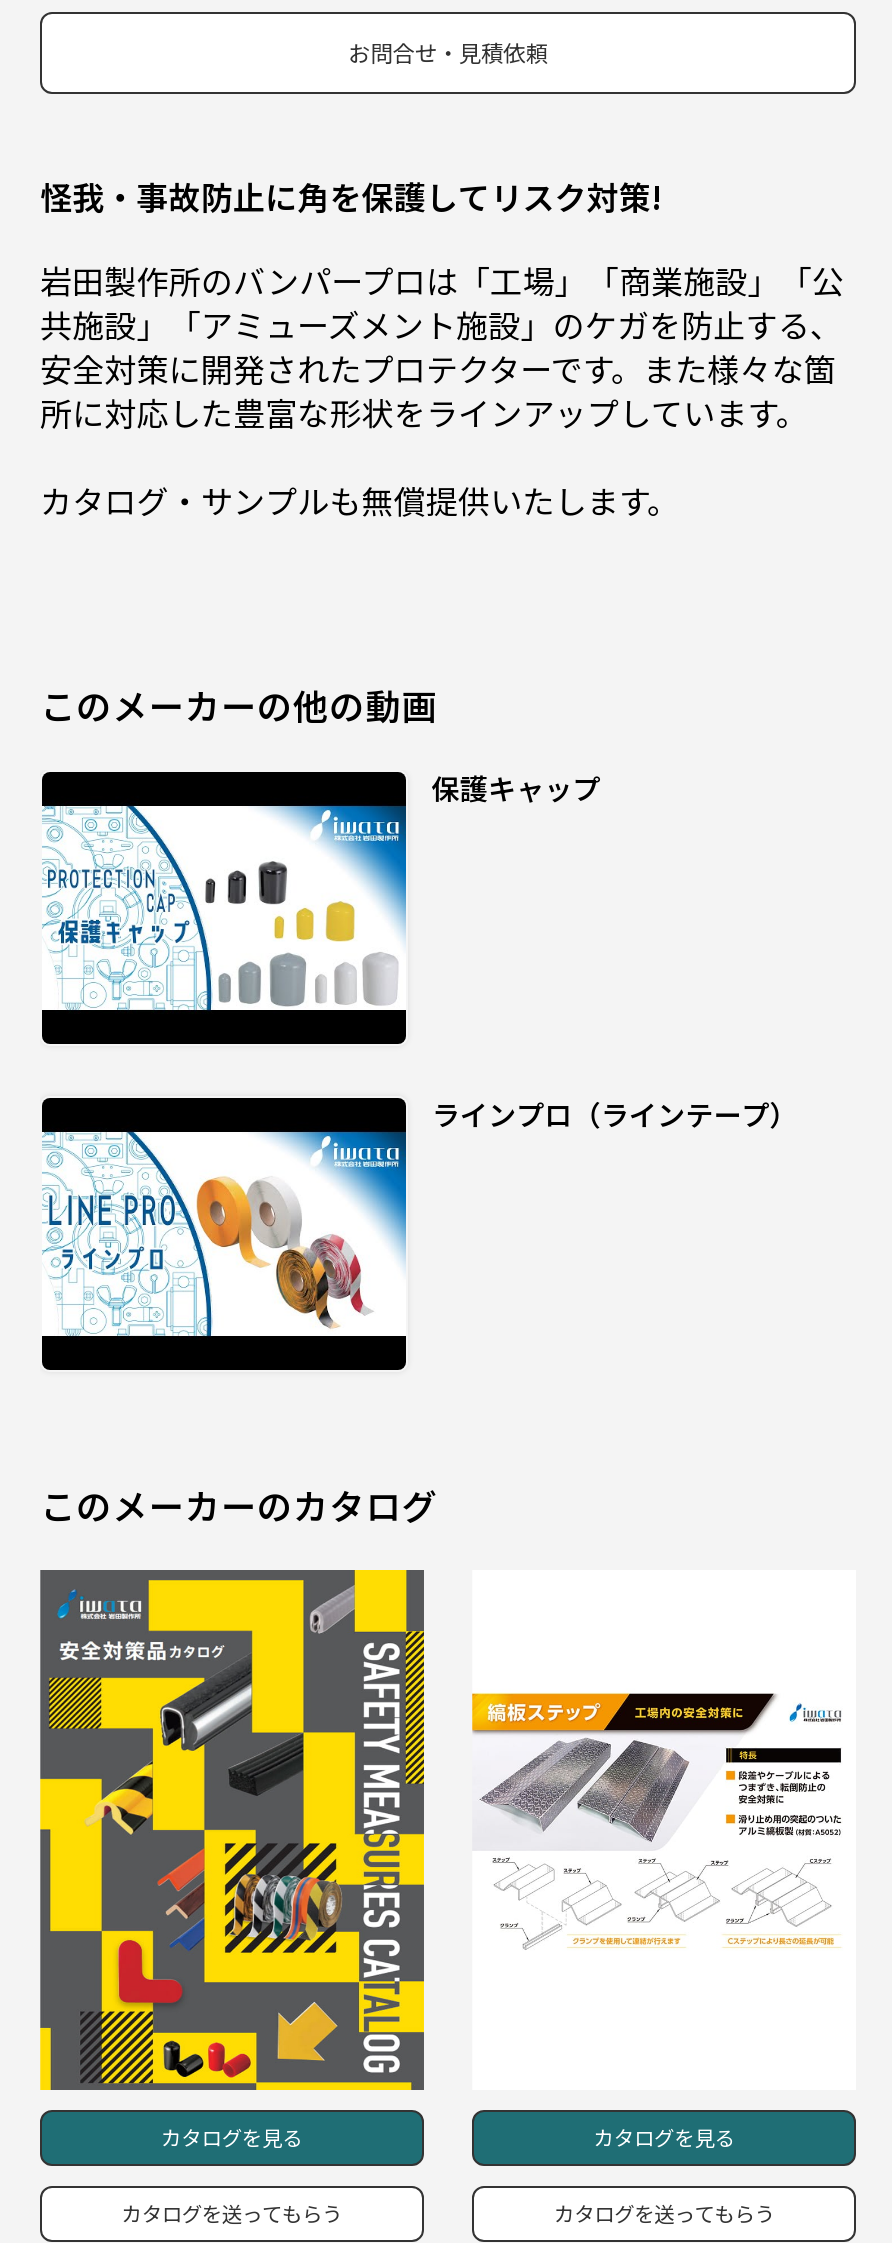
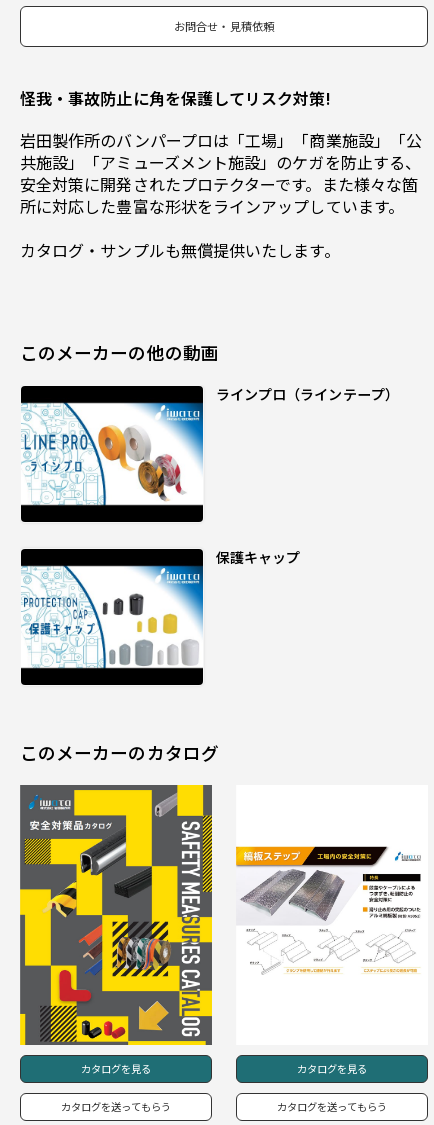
moved [432,768,601,808] -> [216,547,300,567]: 保護キャップ
moved [204,862,394,1008] -> [102,594,198,667]: [image]
moved [38,1094,798,1338] -> [19,384,399,506]: [image] | ラインプロ（ラインテープ）

